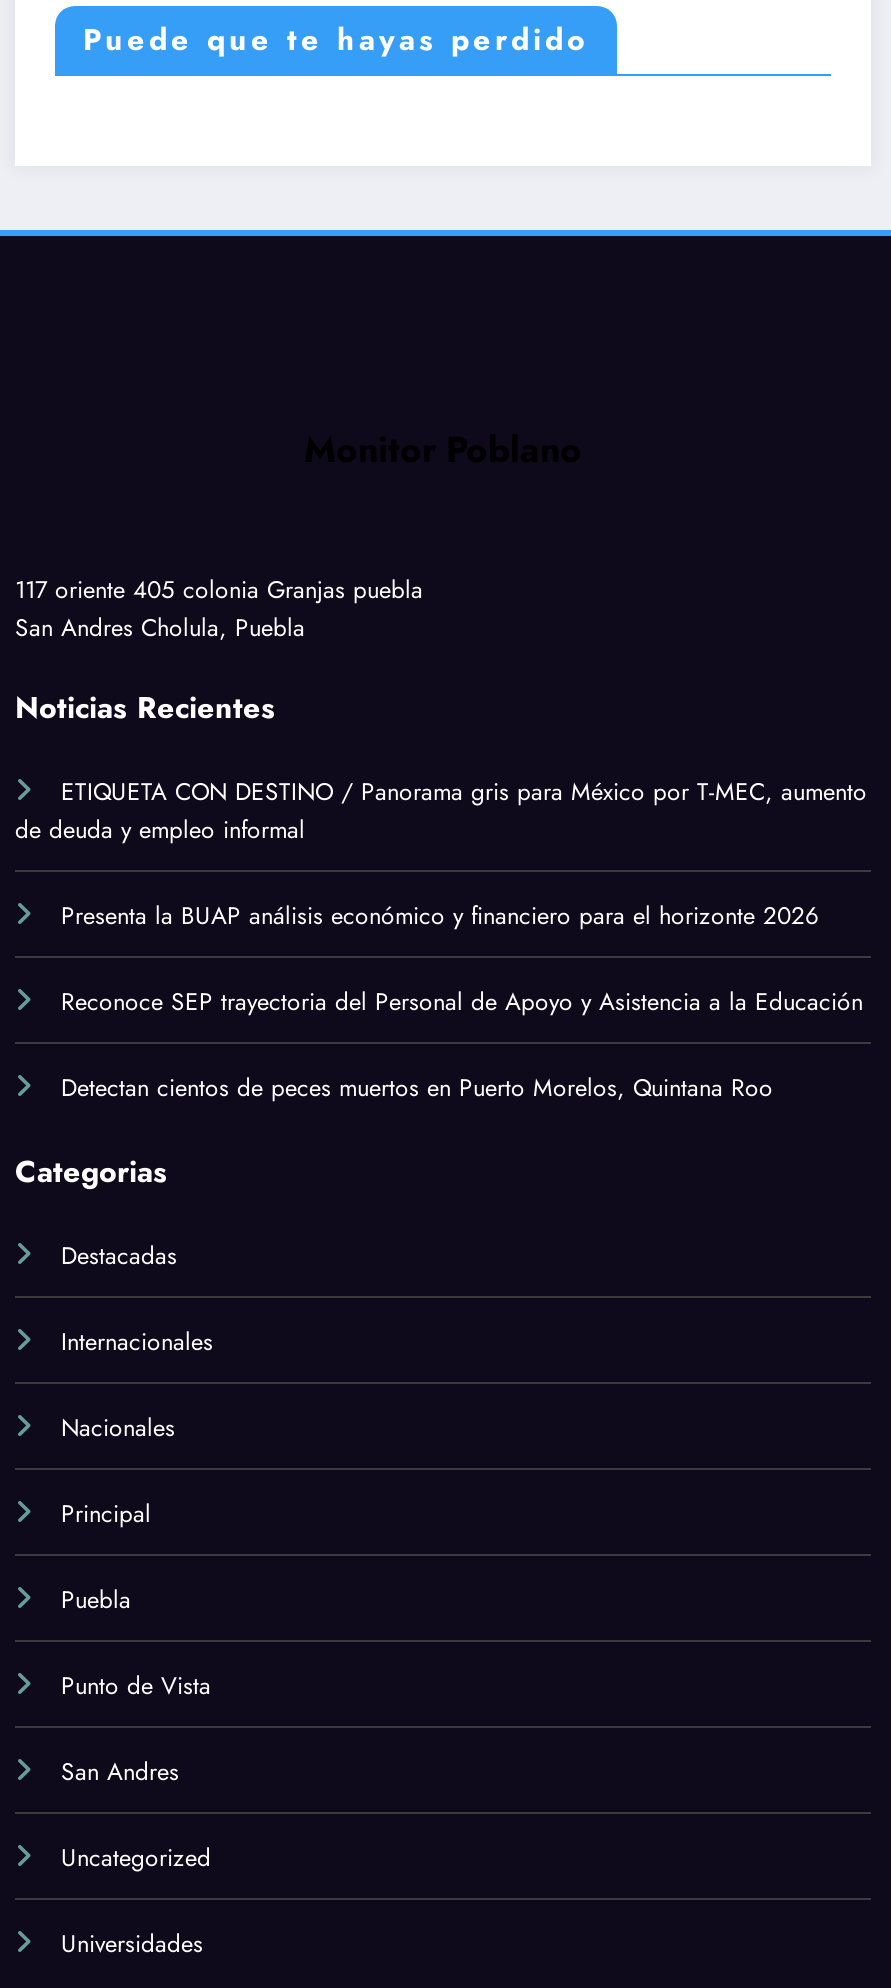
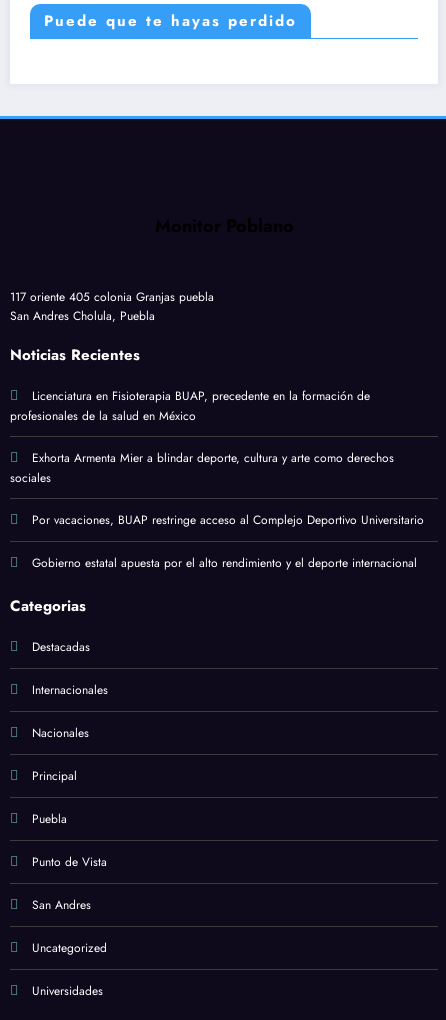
[15,773,867,847] ETIQUETA CON DESTINO / Panorama gris para México por T-MEC, aumento | de deuda y empleo informal -> [10,387,370,425] Licenciatura en Fisioterapia BUAP, precedente en la formación de | profesionales de la salud en México
[61,897,819,933] Presenta la BUAP análisis económico y financiero para el horizonte 2026 -> [10,449,394,487] Exhorta Armenta Mier a blindar deporte, cultura y arte como derechos | sociales
[61,983,863,1019] Reconoce SEP trayectoria del Personal de Apoyo y Asistencia a la Educación -> [32,511,424,529] Por vacaciones, BUAP restringe acceso al Complejo Deportivo Universitario
[61,1069,773,1105] Detectan cientos de peces muertos en Puerto Morelos, Quintana Roo -> [32,554,417,572] Gobierno estatal apuesta por el alto rendimiento y el deporte internacional

